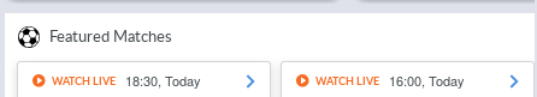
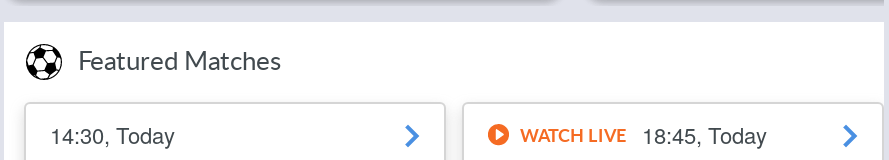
[52,71,201,90] WATCH LIVE | 18:30, Today -> [50,118,176,150] 14:30, Today
[315,71,465,90] WATCH LIVE 16:00, Today -> [520,118,768,150] WATCH LIVE 18:45, Today

